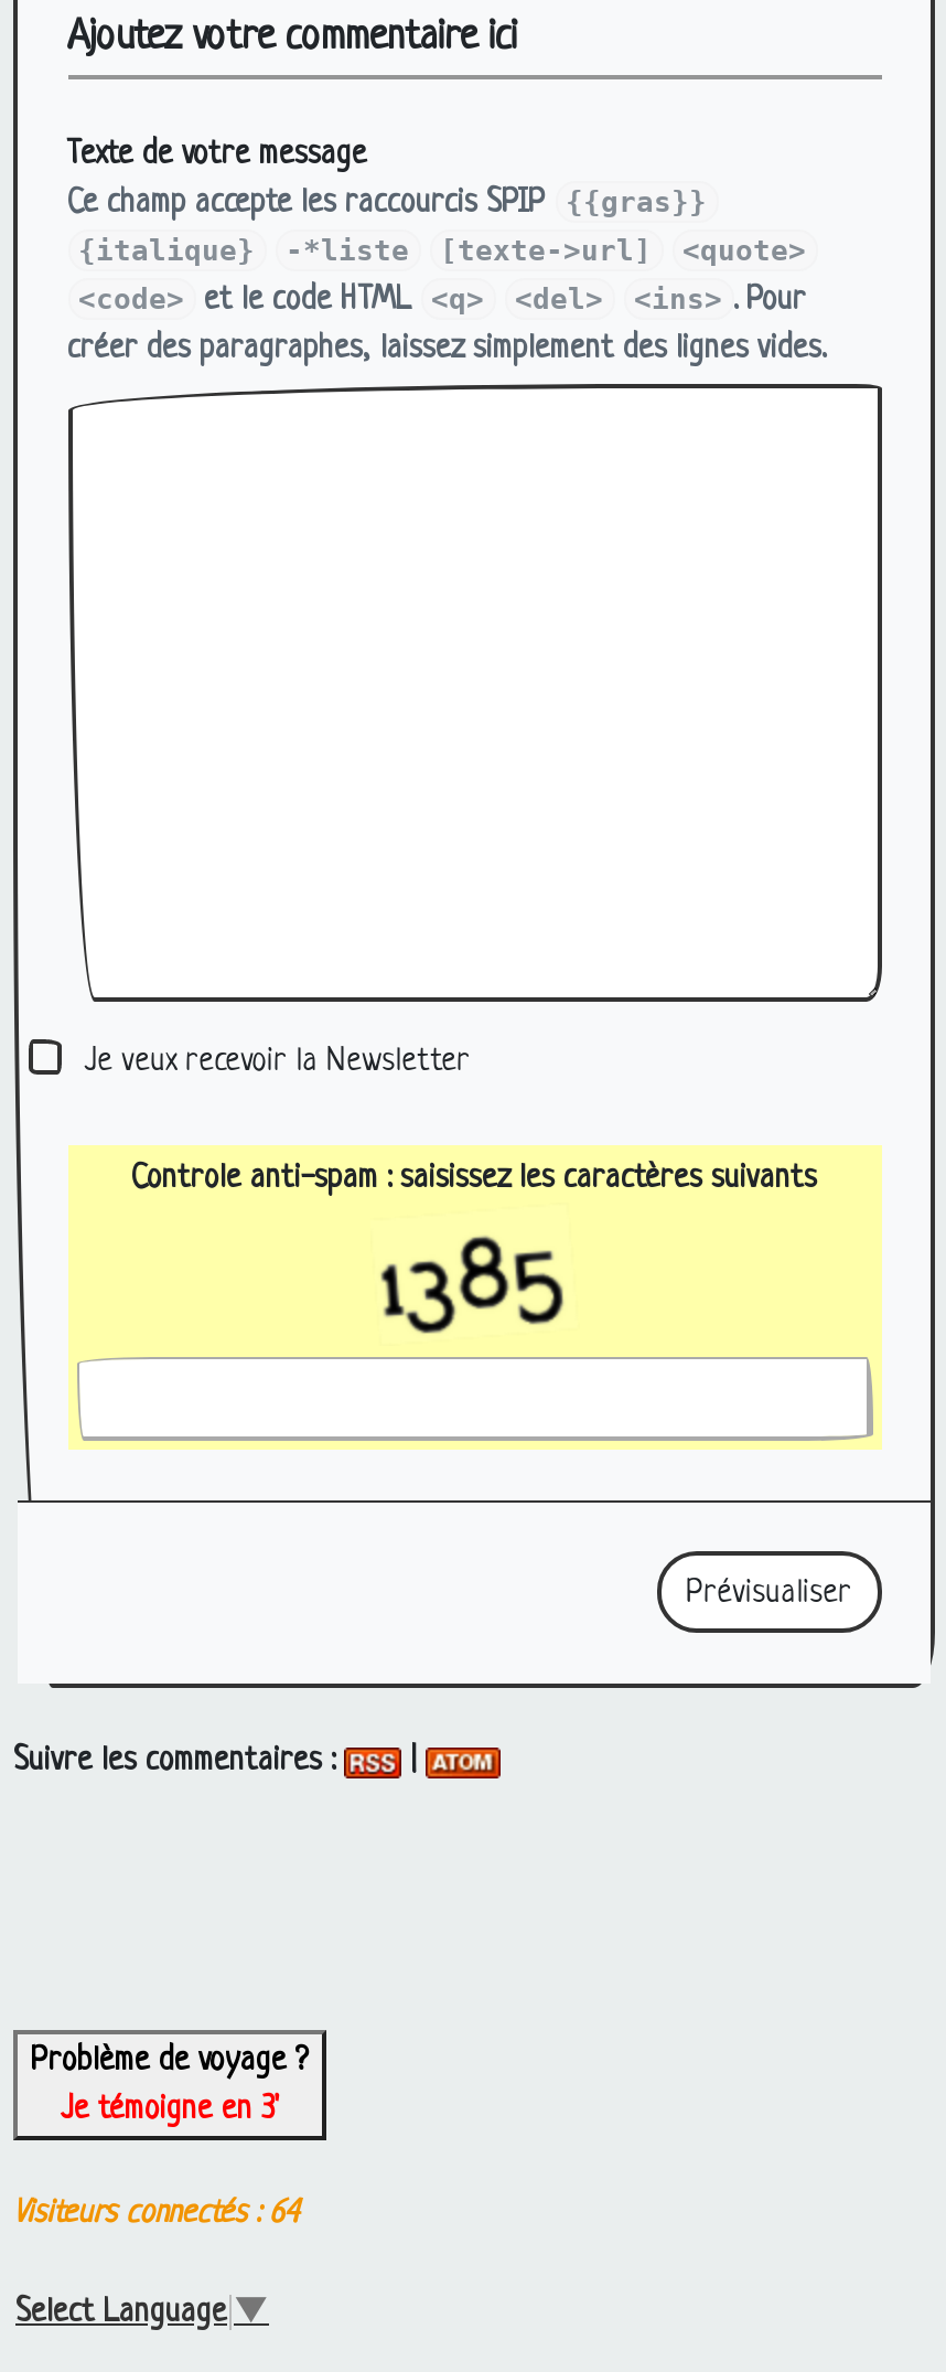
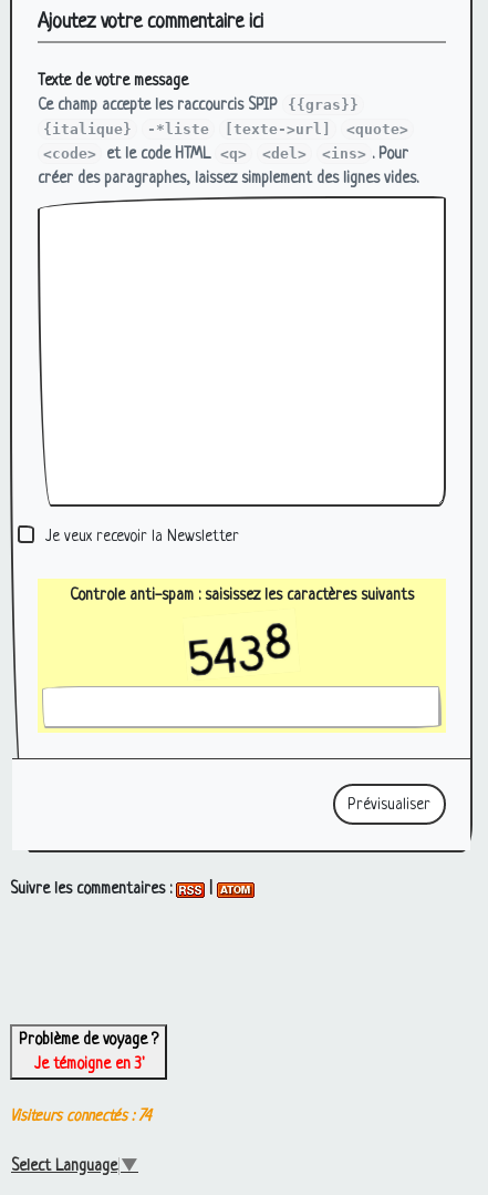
[370,1233,571,1337] [image] -> [187,622,292,677] [image]
[13,2195,298,2230] Visiteurs connectés : 64 -> [10,1107,150,1125] Visiteurs connectés : 74

